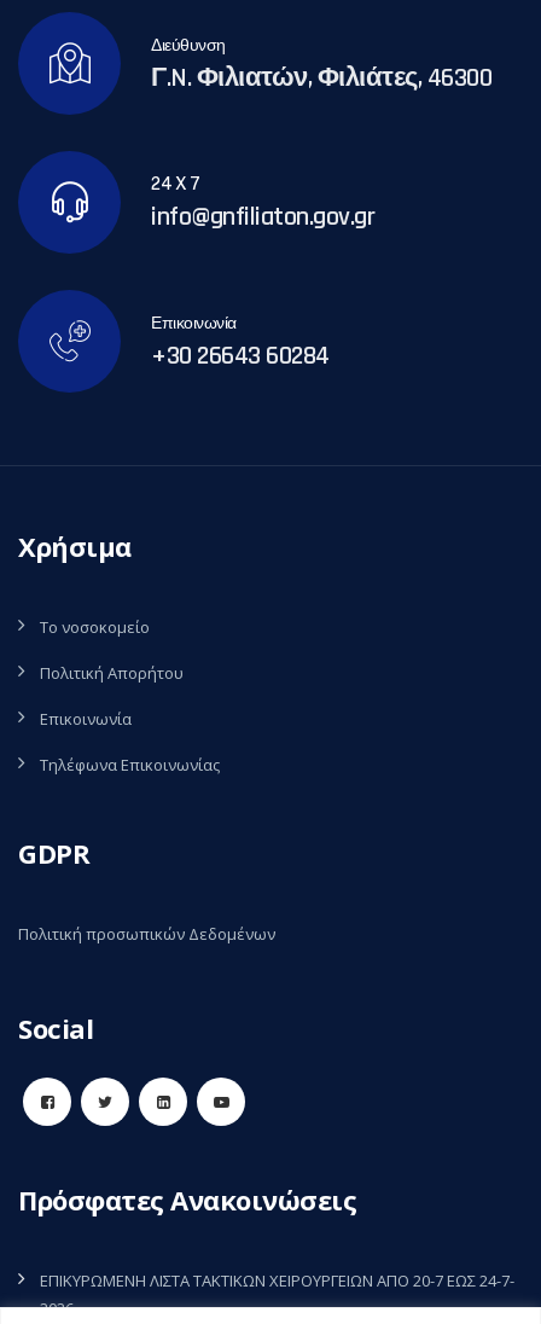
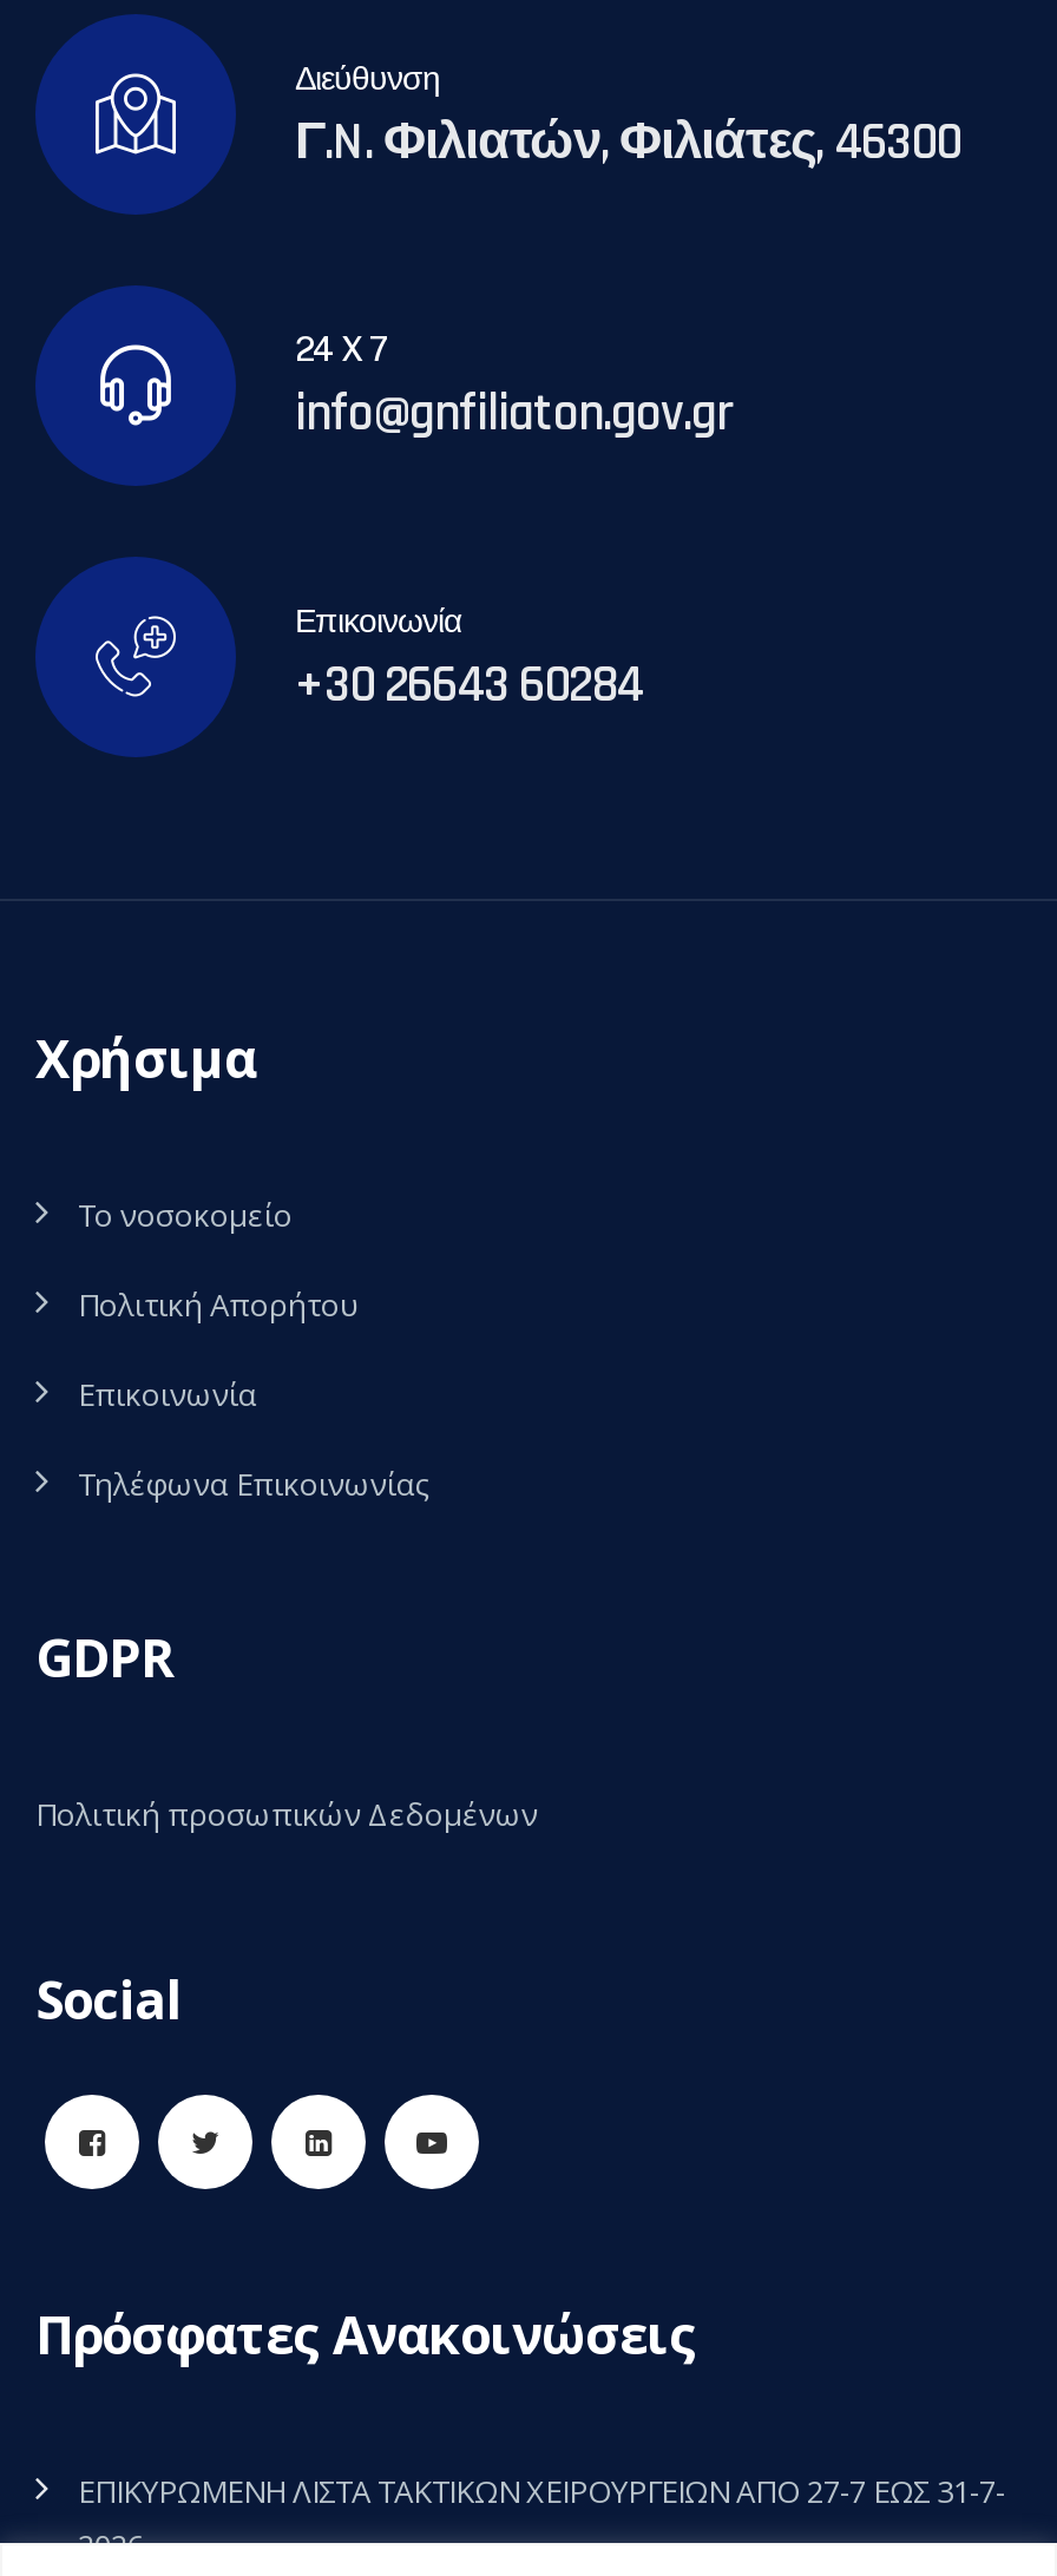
[40,1270,514,1291] ΕΠΙΚΥΡΩΜΕΝΗ ΛΙΣΤΑ ΤΑΚΤΙΚΩΝ ΧΕΙΡΟΥΡΓΕΙΩΝ ΑΠΟ 20-7 ΕΩΣ 24-7- -> [78,2470,1005,2512] ΕΠΙΚΥΡΩΜΕΝΗ ΛΙΣΤΑ ΤΑΚΤΙΚΩΝ ΧΕΙΡΟΥΡΓΕΙΩΝ ΑΠΟ 27-7 ΕΩΣ 31-7-

